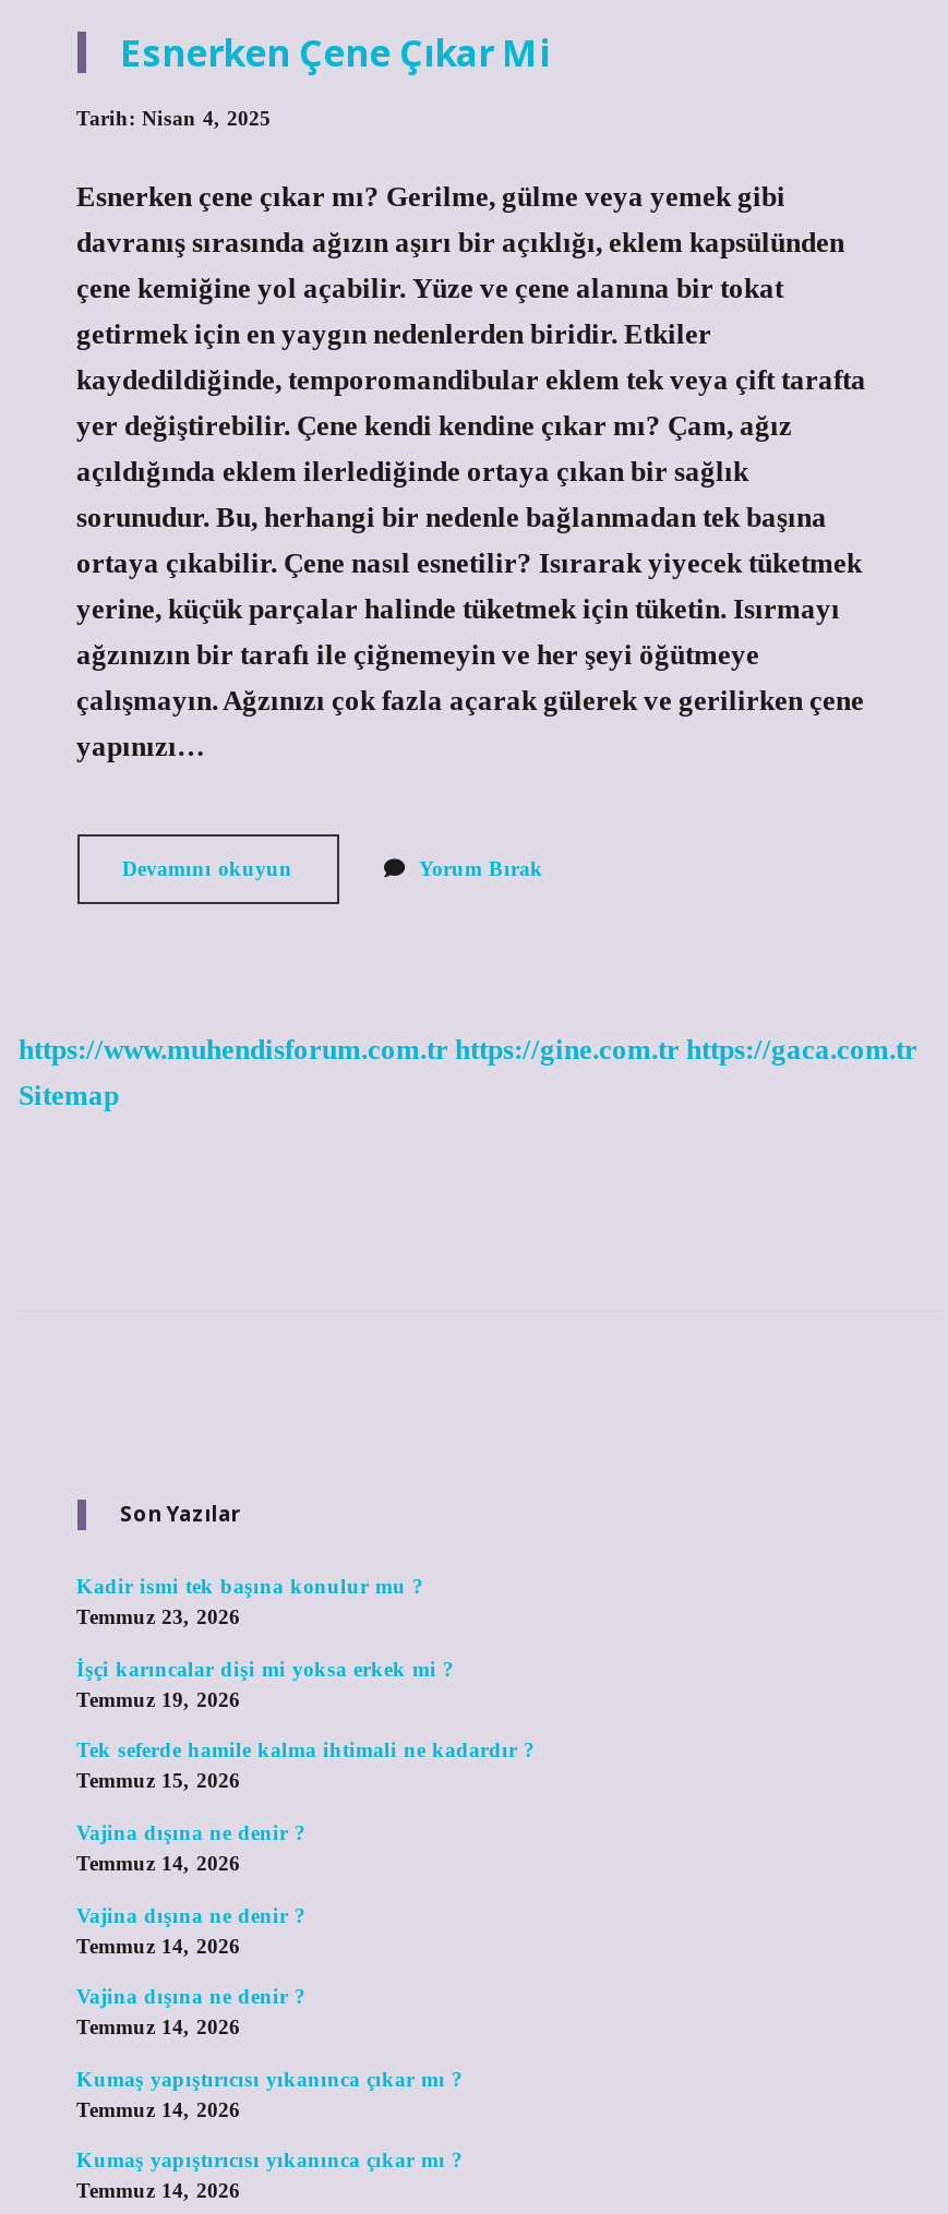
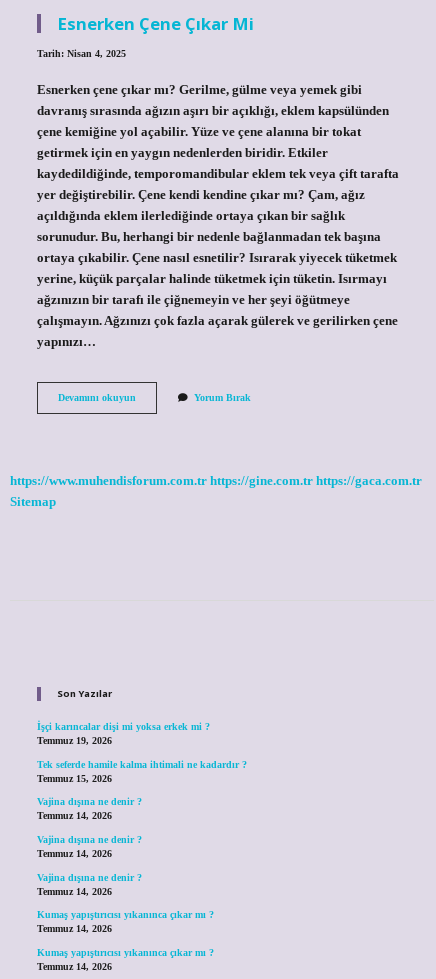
[76,1574,423,1629] Kadir ismi tek başına konulur mu ? | Temmuz 23, 2026 -> none

